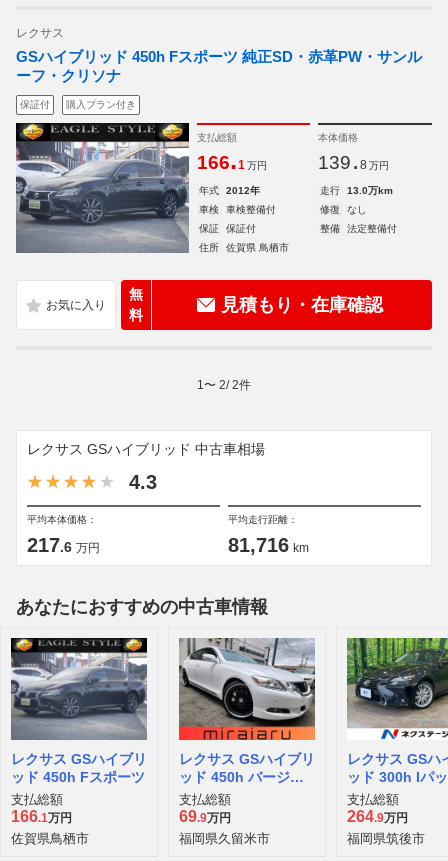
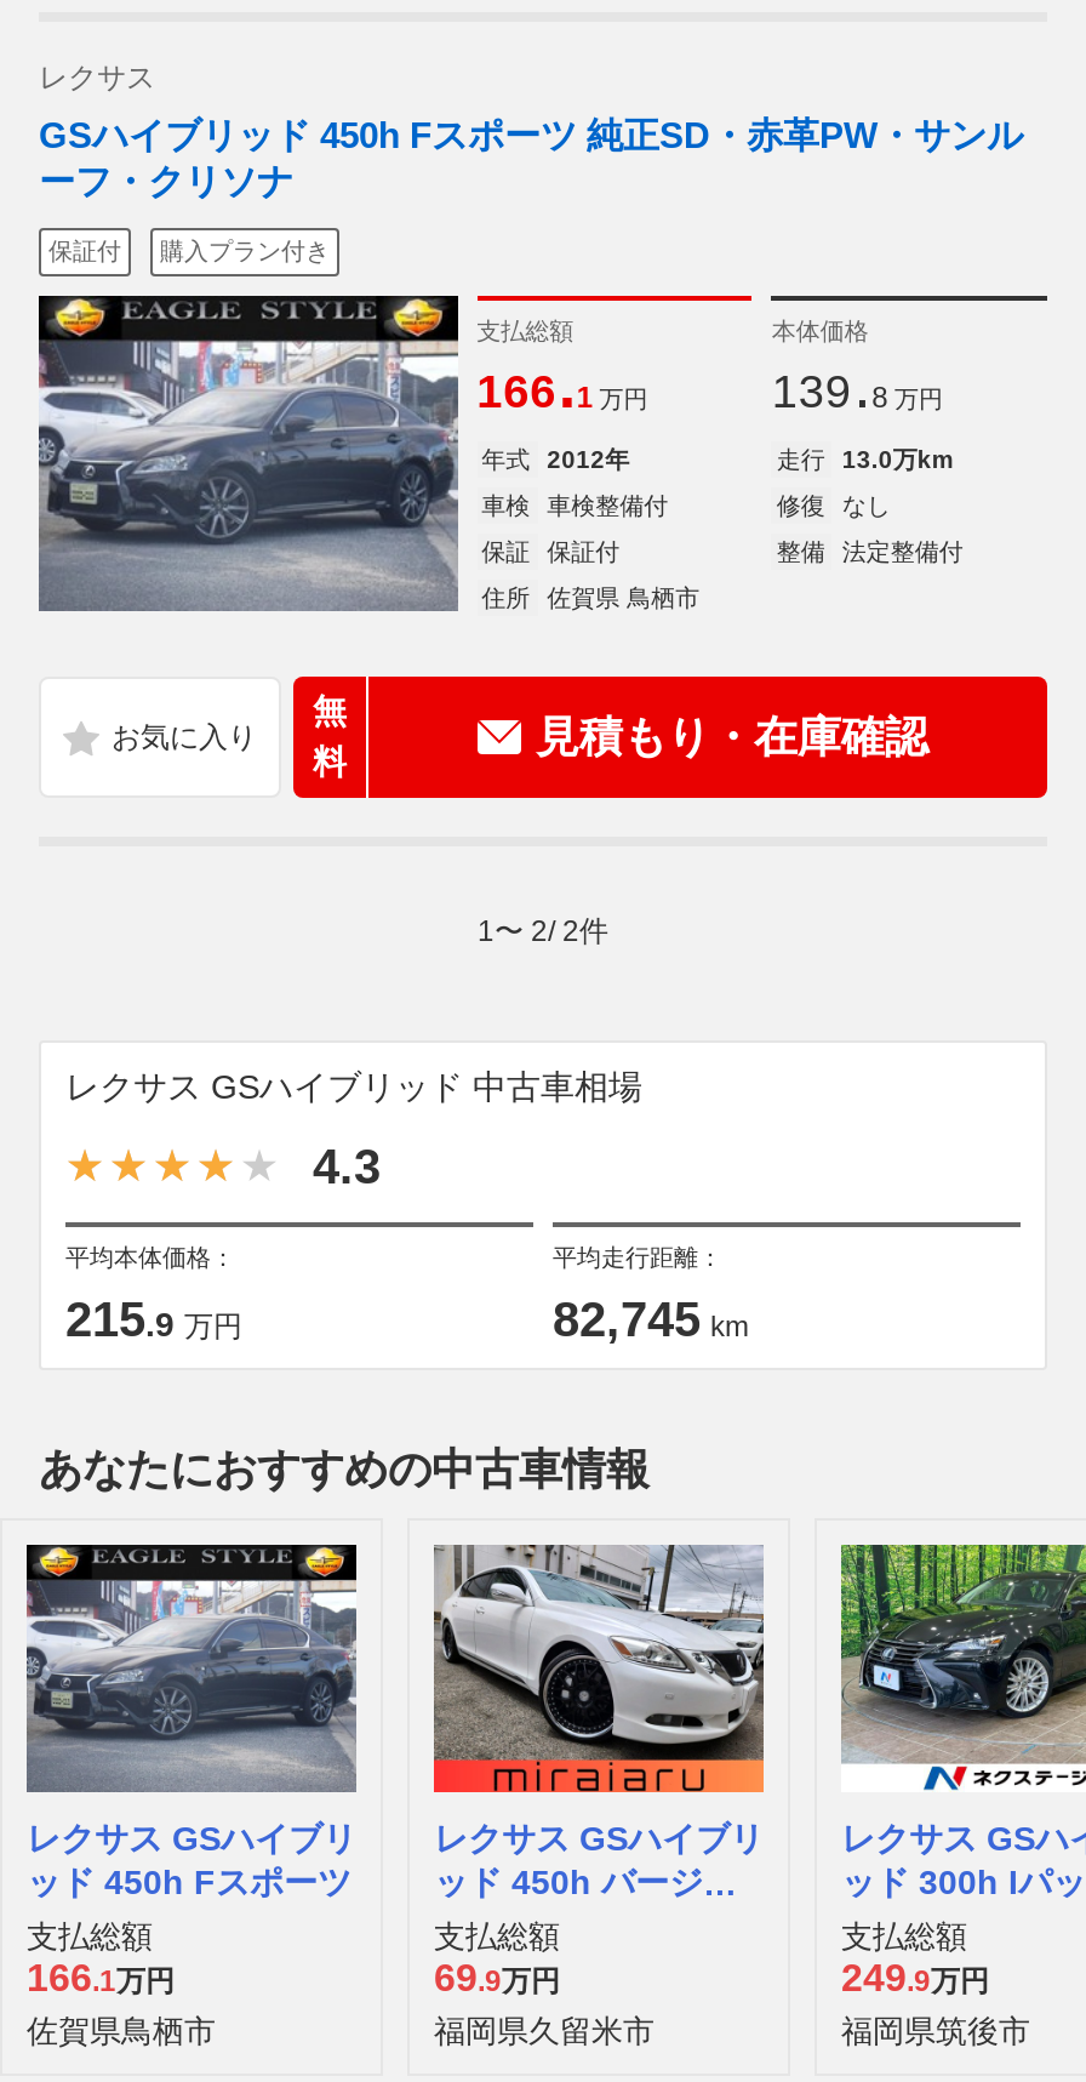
[27,534,100,556] 217.6万円 -> [65,1293,242,1346] 215.9万円
[228,534,309,556] 81,716 km -> [553,1293,749,1346] 82,745 km
[347,808,408,825] 264.9万円 -> [841,1958,989,1999] 249.9万円

